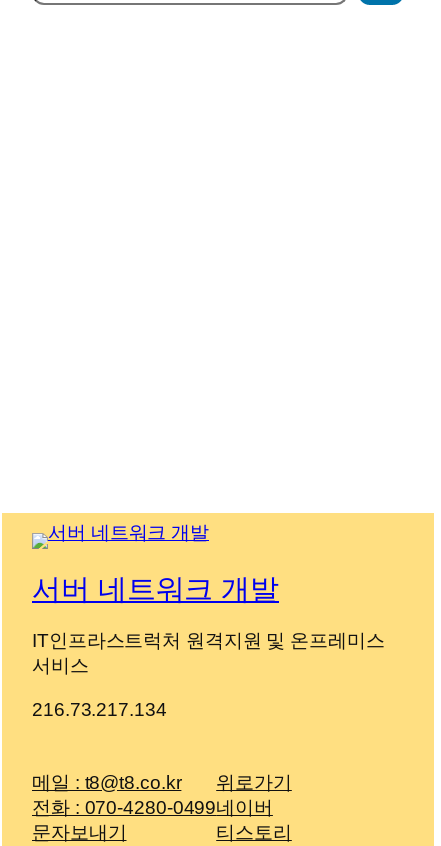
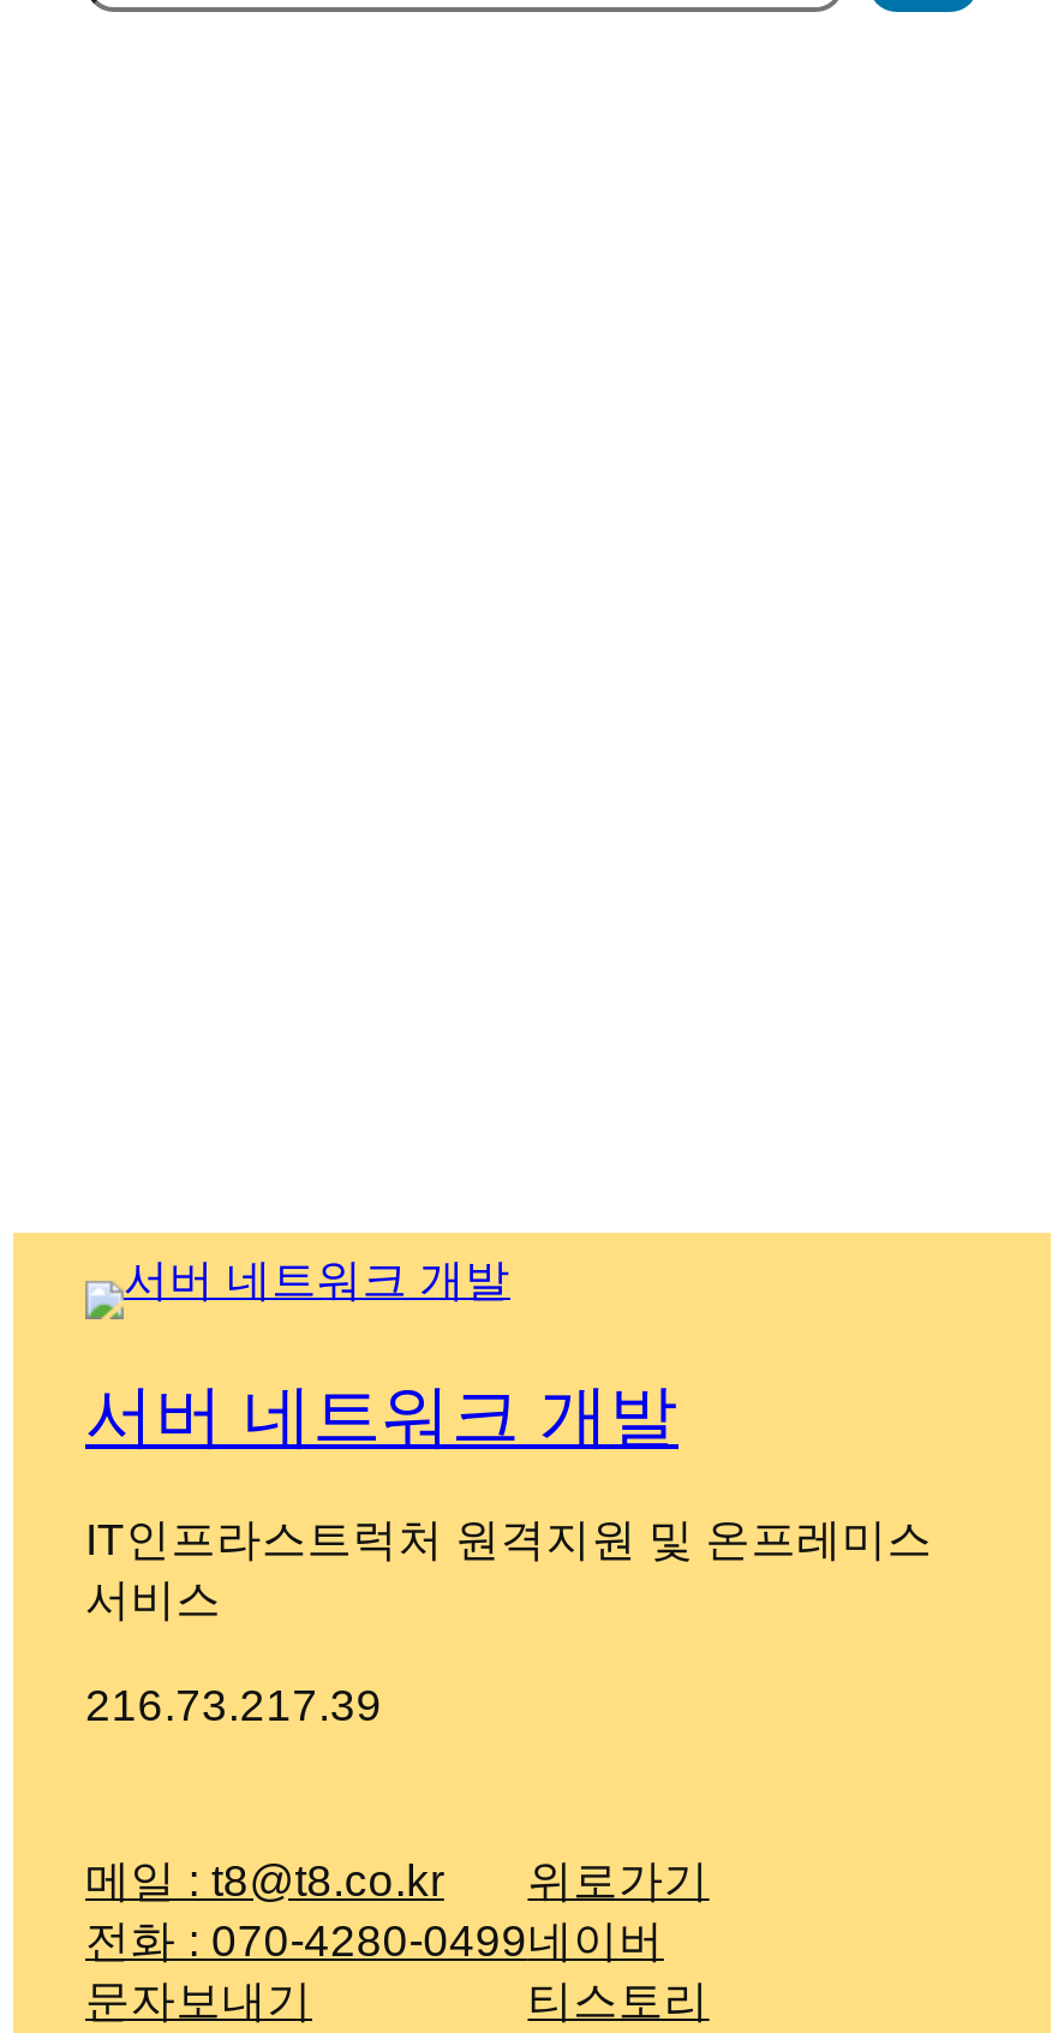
[32,699,167,720] 216.73.217.134 -> [85,1679,382,1729] 216.73.217.39

